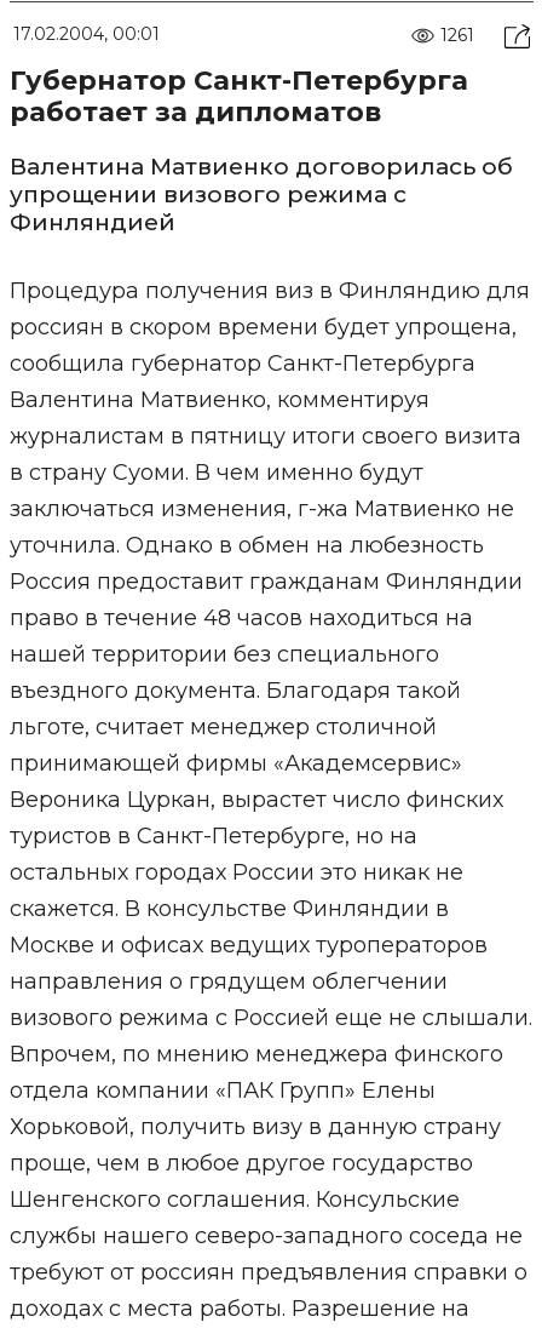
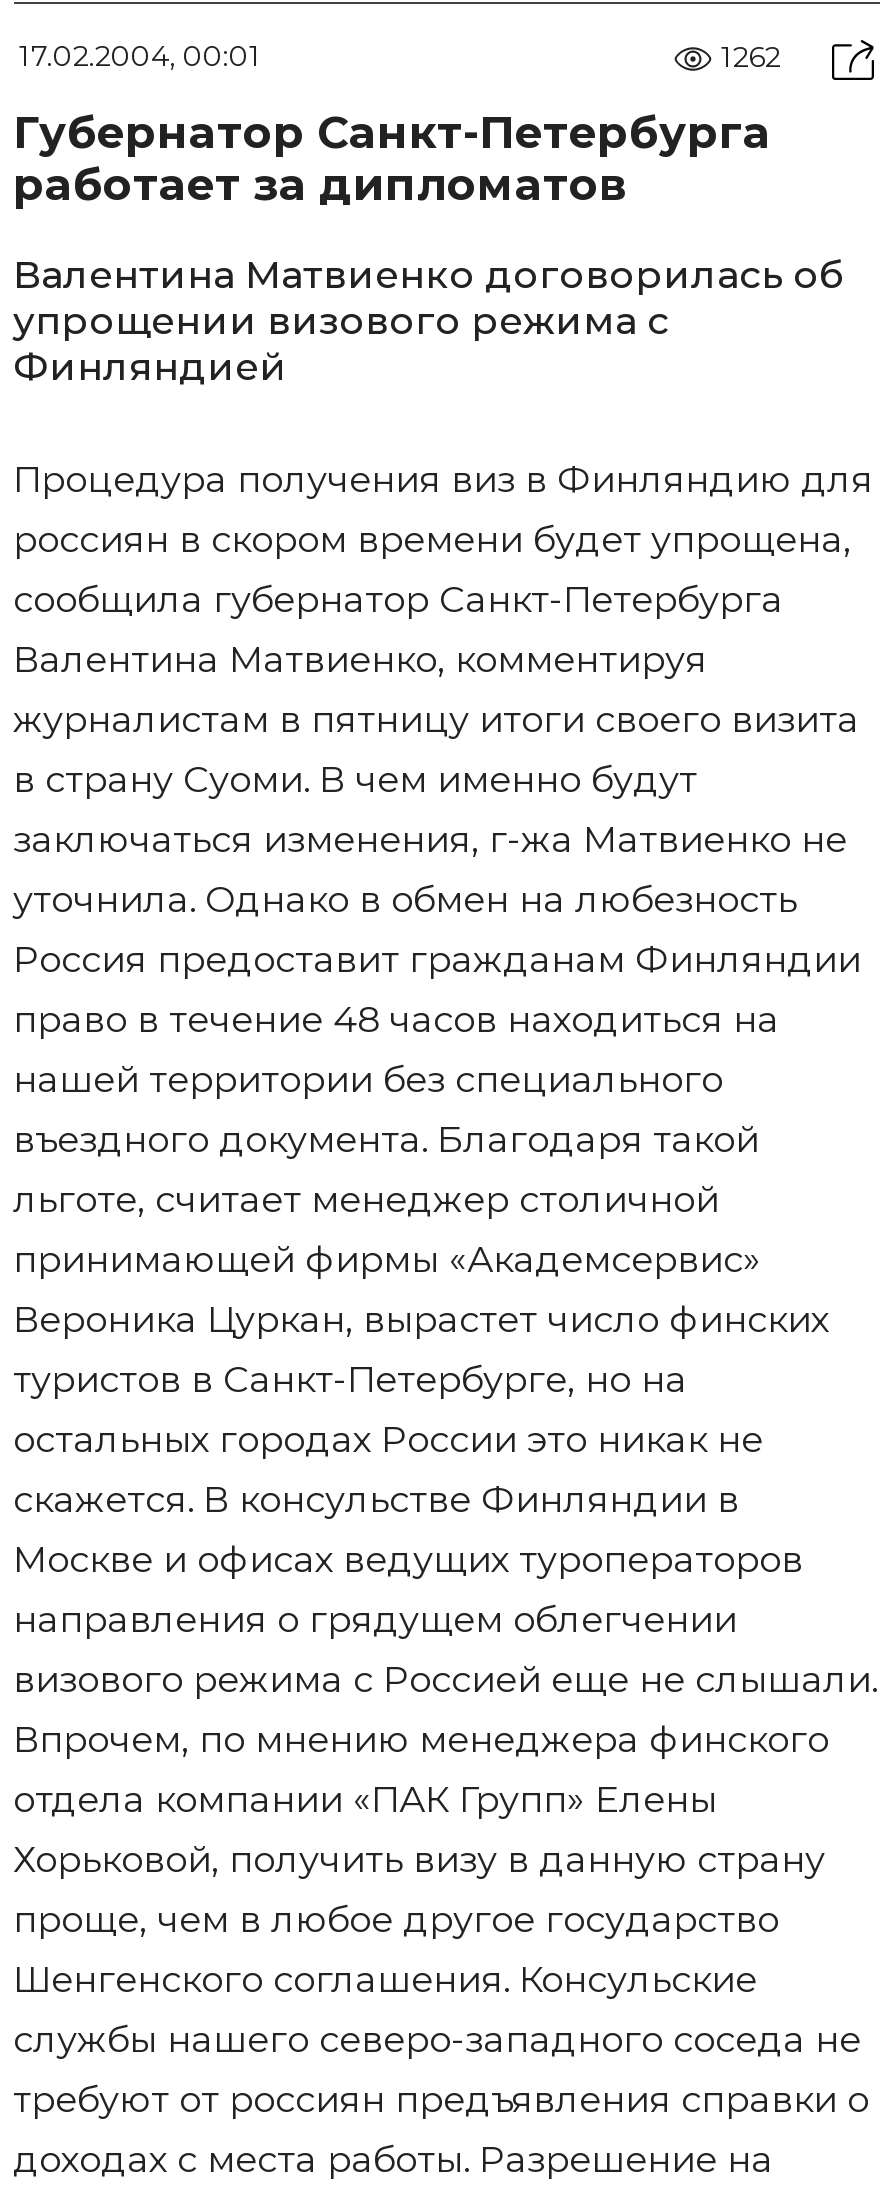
[435,24,474,46] 1261 -> [713,39,781,75] 1262

